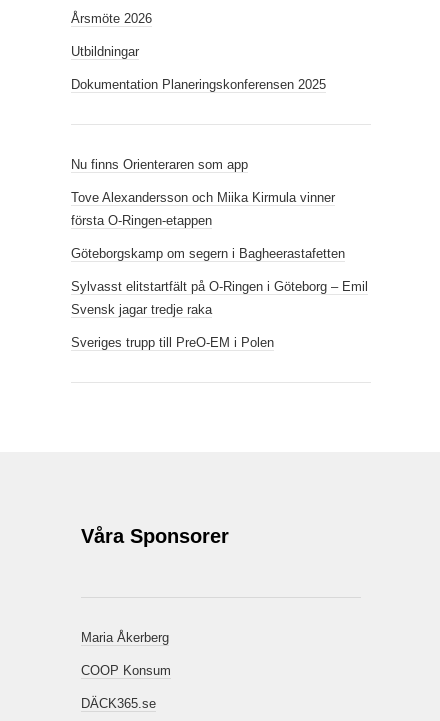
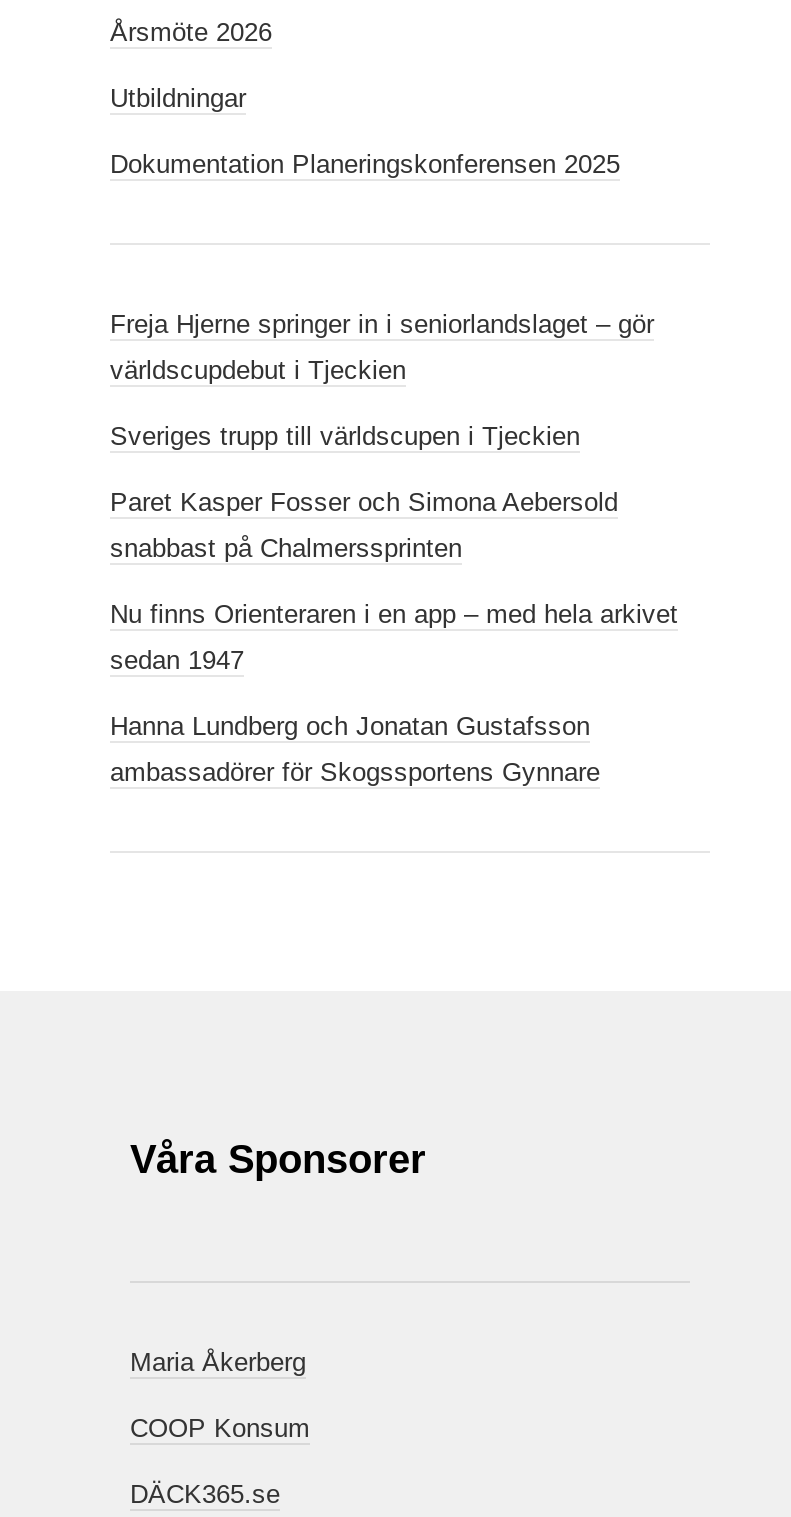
[71,157,368,350] Nu finns Orienteraren som app | Tove Alexandersson och Miika Kirmula vinner | första O-Ringen-etappen | Göteborgskamp om segern i Bagheerastafetten | Sylvasst elitstartfält på O-Ringen i Göteborg – Emil | Svensk jagar tredje raka | Sveriges trupp till PreO-EM i Polen -> [110,308,678,786] Freja Hjerne springer in i seniorlandslaget – gör | världscupdebut i Tjeckien | Sveriges trupp till världscupen i Tjeckien | Paret Kasper Fosser och Simona Aebersold | snabbast på Chalmerssprinten | Nu finns Orienteraren i en app – med hela arkivet | sedan 1947 | Hanna Lundberg och Jonatan Gustafsson | ambassadörer för Skogssportens Gynnare

